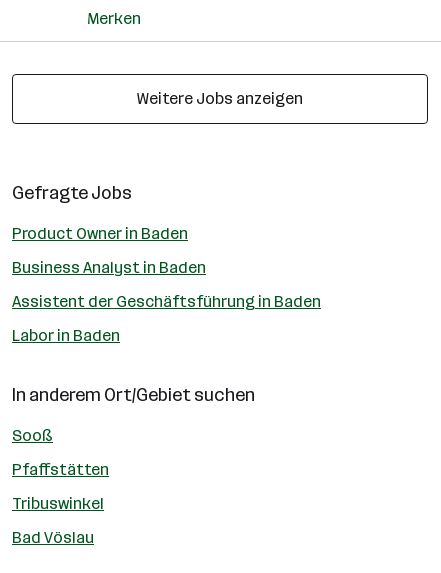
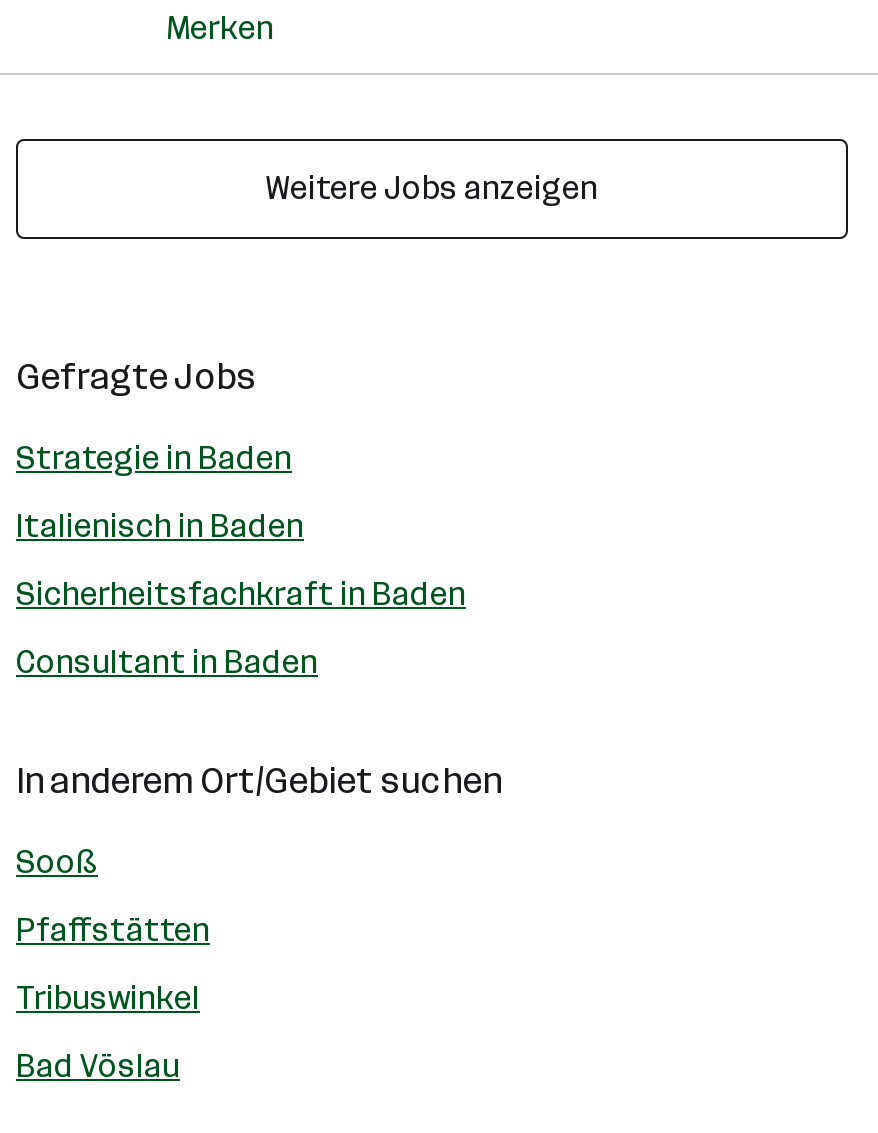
[12,224,188,243] Product Owner in Baden -> [16,439,292,477] Strategie in Baden
[12,258,206,277] Business Analyst in Baden -> [16,507,304,545] Italienisch in Baden
[12,292,321,311] Assistent der Geschäftsführung in Baden -> [16,575,466,613] Sicherheitsfachkraft in Baden
[12,326,120,345] Labor in Baden -> [16,643,318,681] Consultant in Baden

